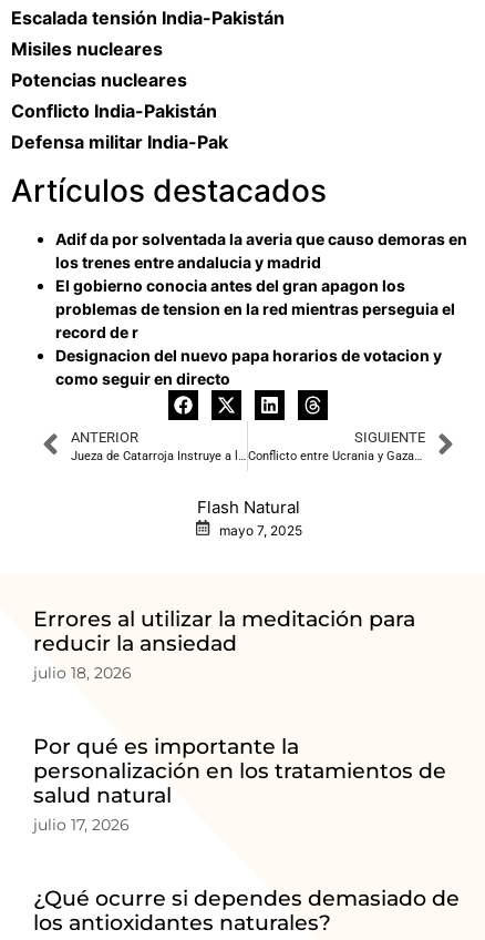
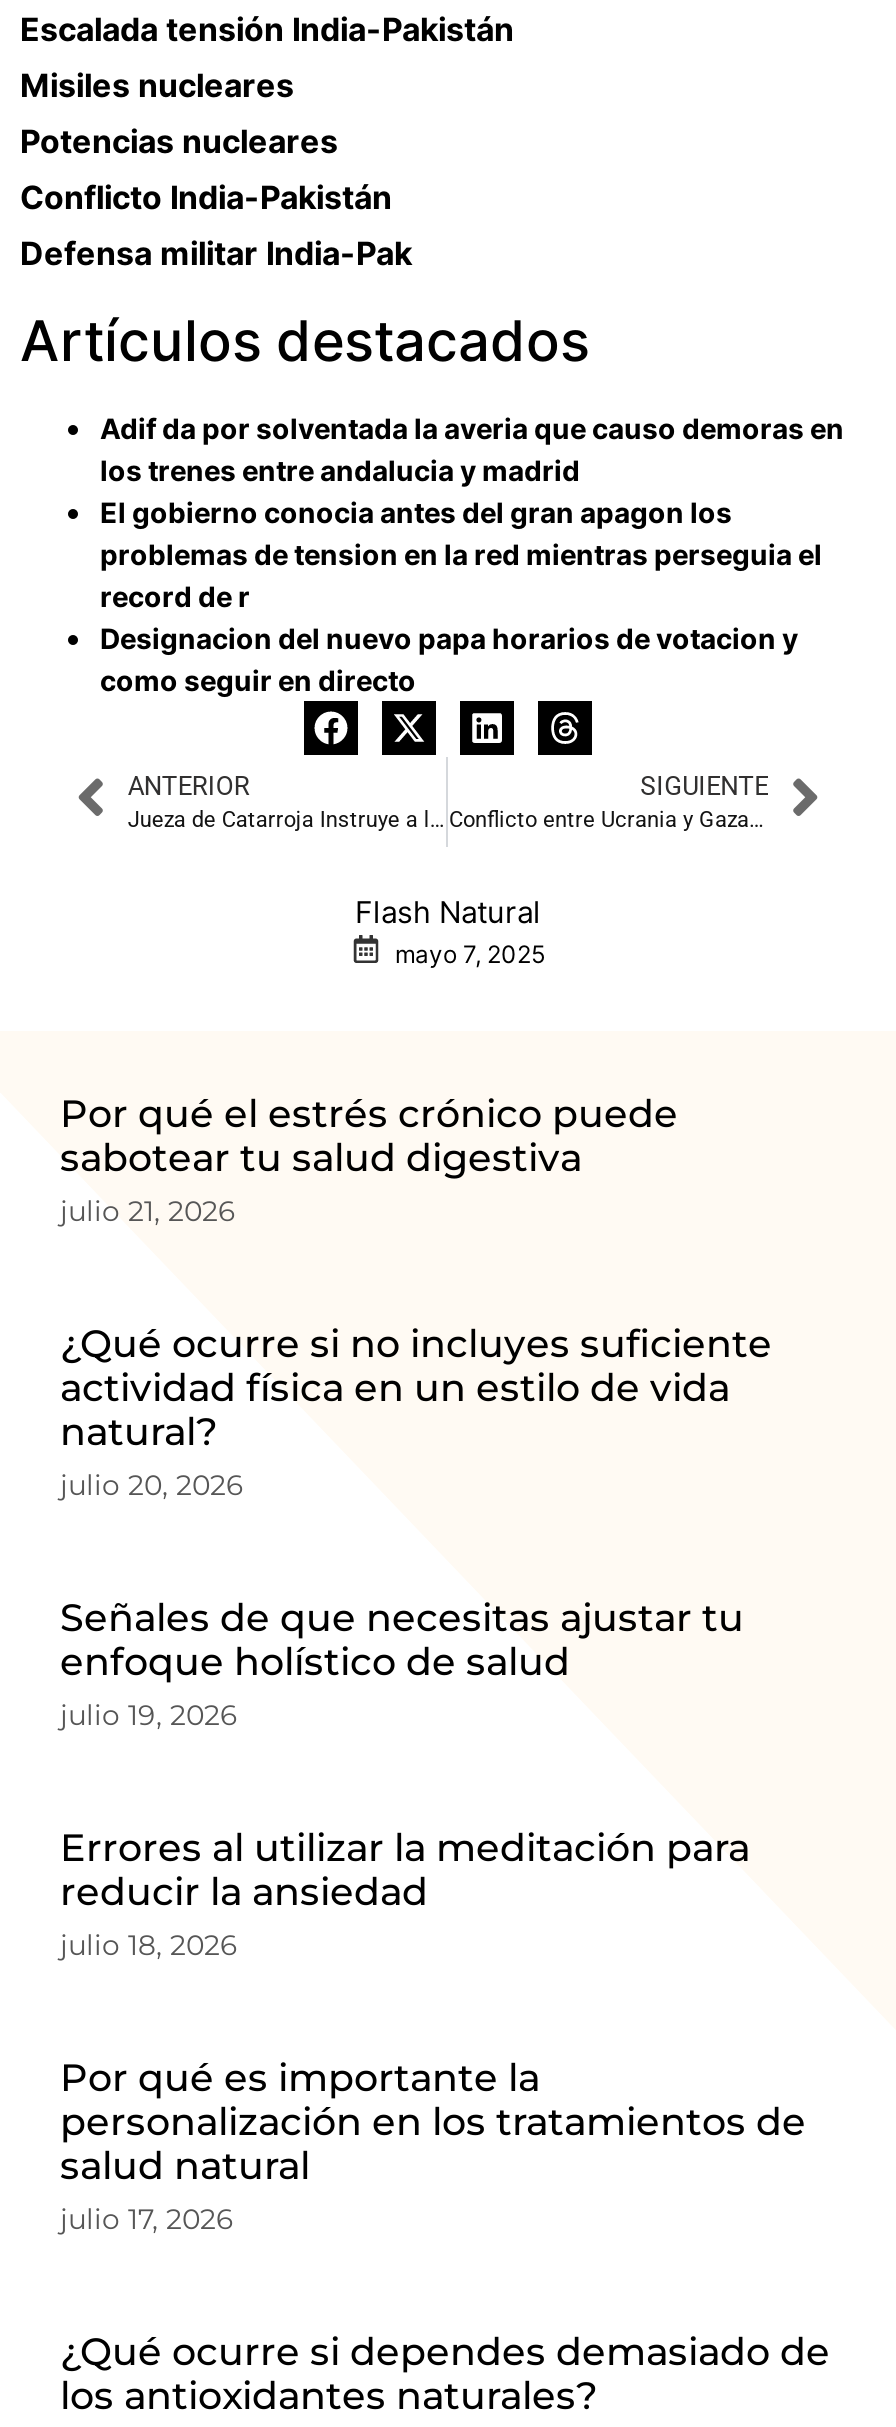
none -> [60,1091,772,1733] Por qué el estrés crónico puede | sabotear tu salud digestiva | julio 21, 2026 | ¿Qué ocurre si no incluyes suficiente | actividad física en un estilo de vida | natural? | julio 20, 2026 | Señales de que necesitas ajustar tu | enfoque holístico de salud | julio 19, 2026

